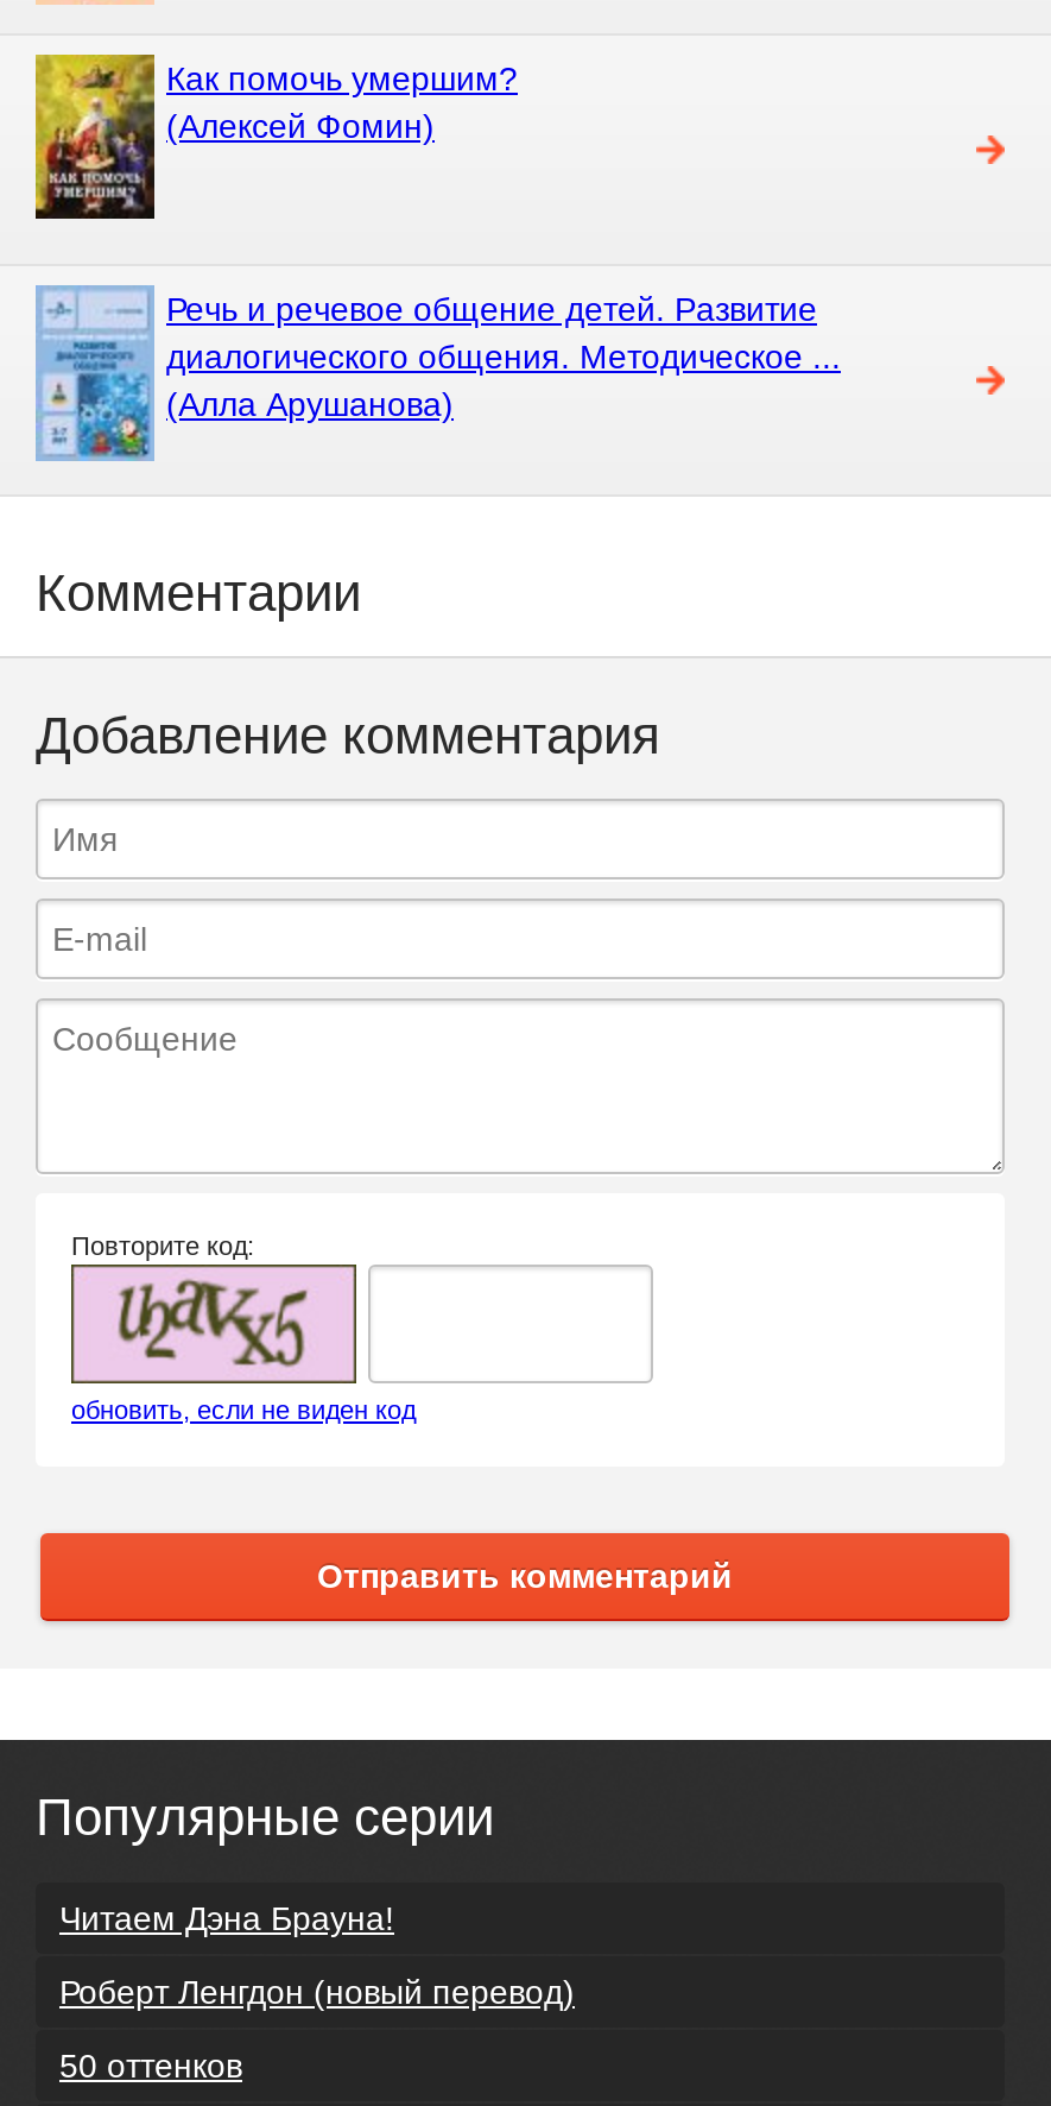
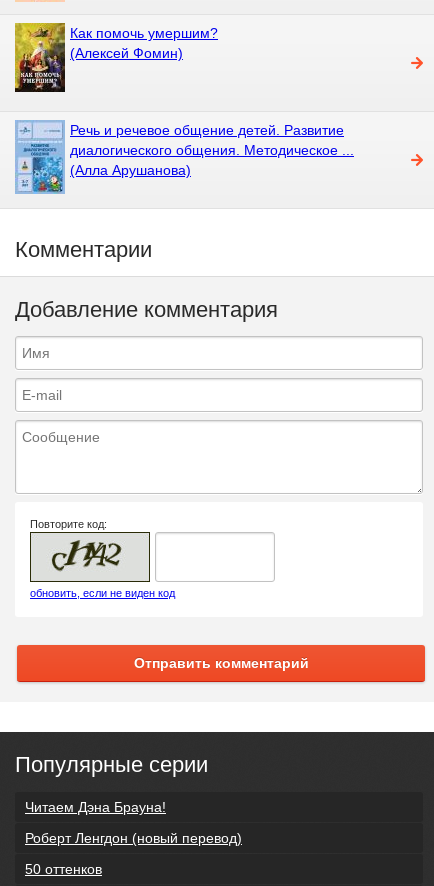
[114,1276,311,1369] [image] -> [50,538,130,575] [image]

